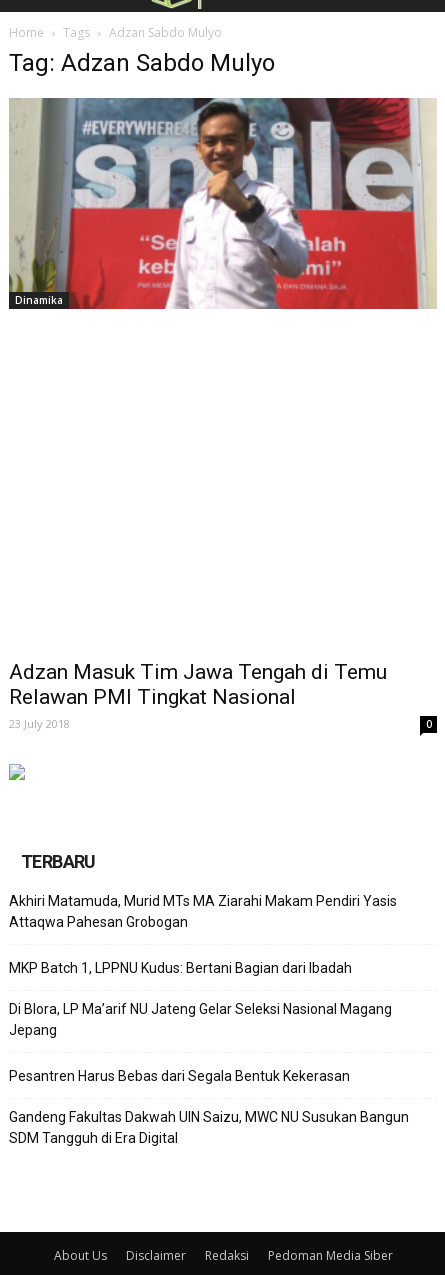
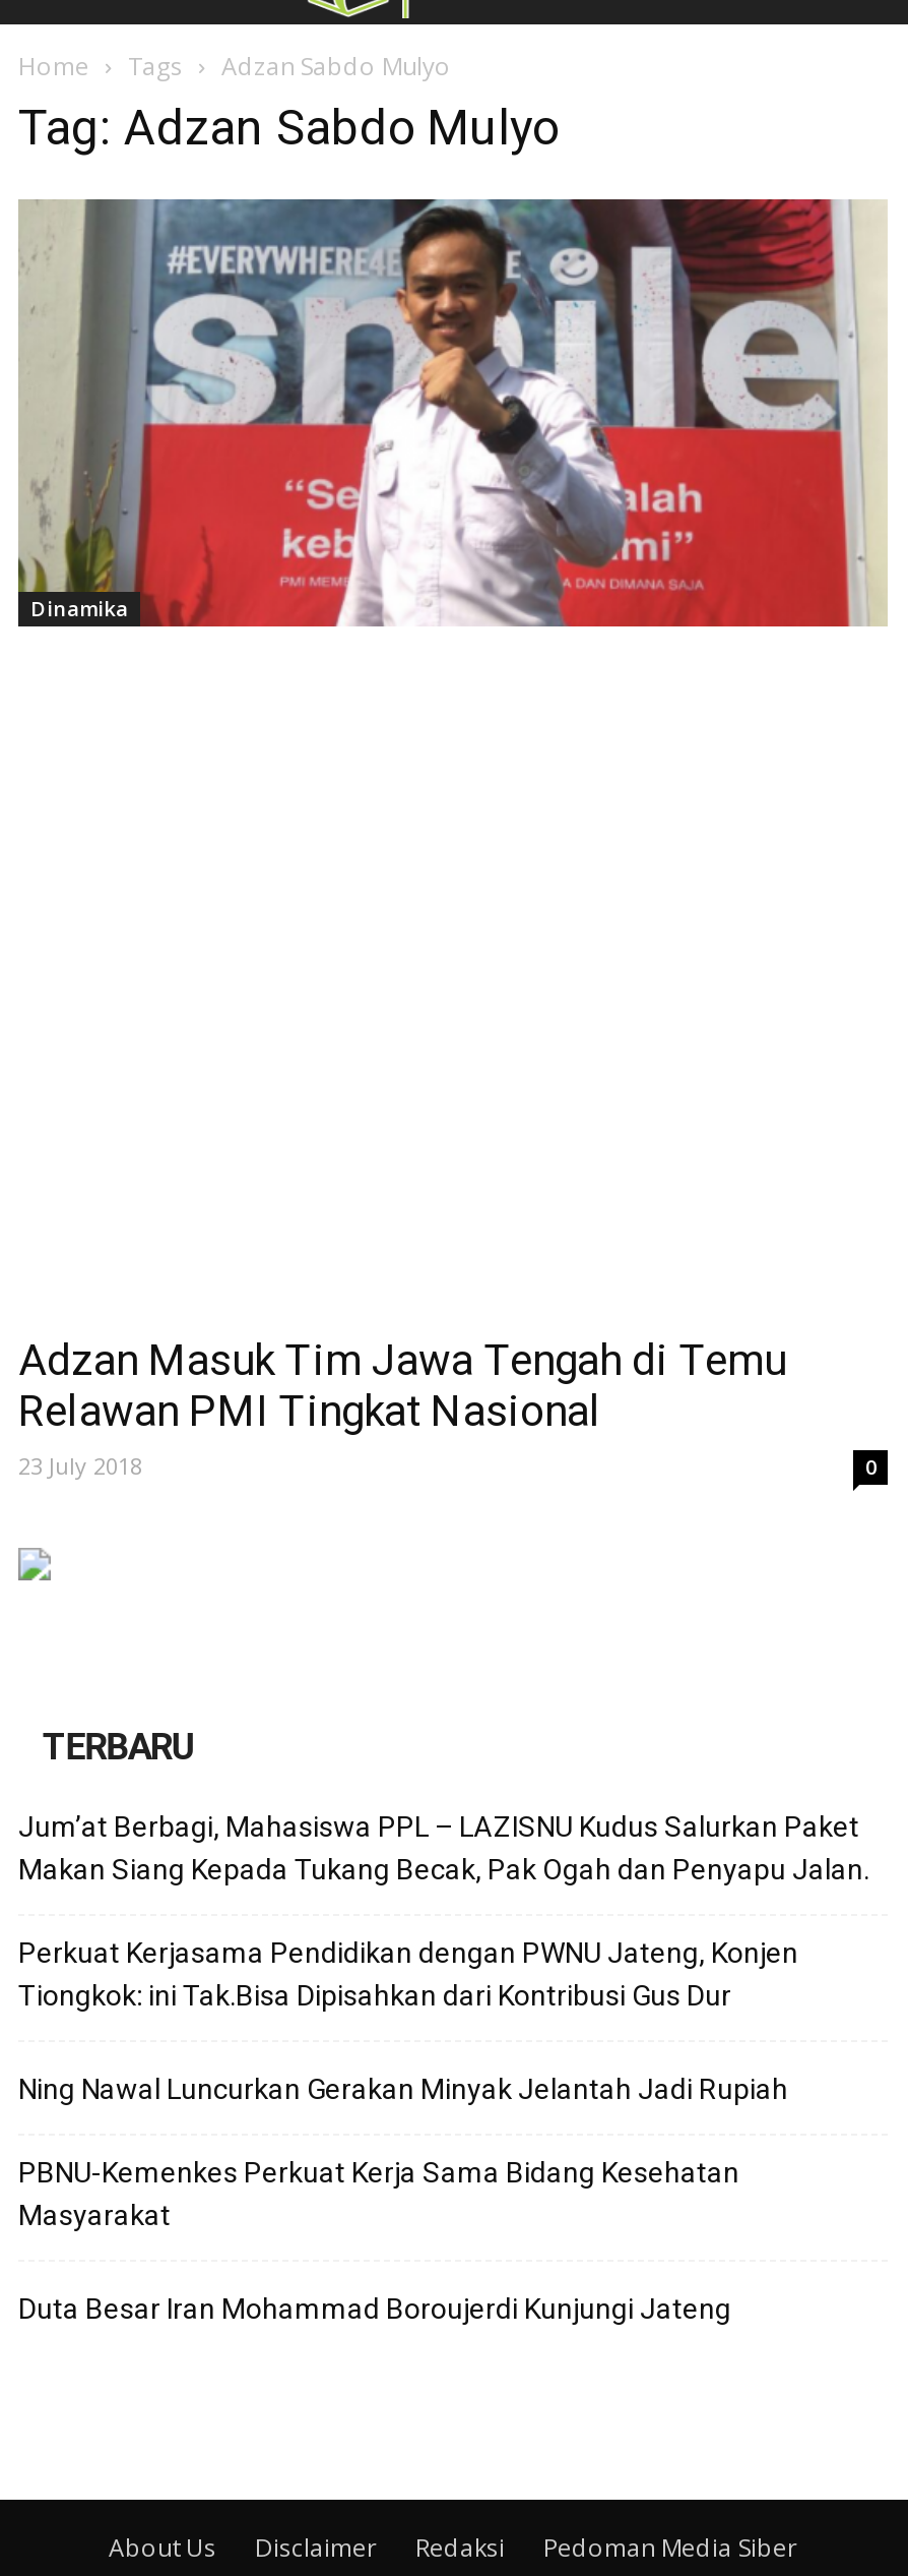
[9,893,397,930] Akhiri Matamuda, Murid MTs MA Ziarahi Makam Pendiri Yasis | Attaqwa Pahesan Grobogan -> [18,1809,869,1885] Jum’at Berbagi, Mahasiswa PPL – LAZISNU Kudus Salurkan Paket | Makan Siang Kepada Tukang Becak, Pak Ogah dan Penyapu Jalan.
[9,960,352,976] MKP Batch 1, LPPNU Kudus: Bertani Bagian dari Ibadah -> [18,1936,798,2011] Perkuat Kerjasama Pendidikan dengan PWNU Jateng, Konjen | Tiongkok: ini Tak.Bisa Dipisahkan dari Kontribusi Gus Dur
[9,1001,392,1038] Di Blora, LP Ma’arif NU Jateng Gelar Seleksi Nasional Magang | Jepang -> [18,2072,788,2104] Ning Nawal Luncurkan Gerakan Minyak Jelantah Jadi Rupiah
[9,1068,350,1084] Pesantren Harus Bebas dari Segala Bentuk Kekerasan -> [18,2155,739,2230] PBNU-Kemenkes Perkuat Kerja Sama Bidang Kesehatan | Masyarakat
[9,1109,409,1146] Gandeng Fakultas Dakwah UIN Saizu, MWC NU Susukan Bangun | SDM Tangguh di Era Digital -> [18,2291,731,2324] Duta Besar Iran Mohammad Boroujerdi Kunjungi Jateng

